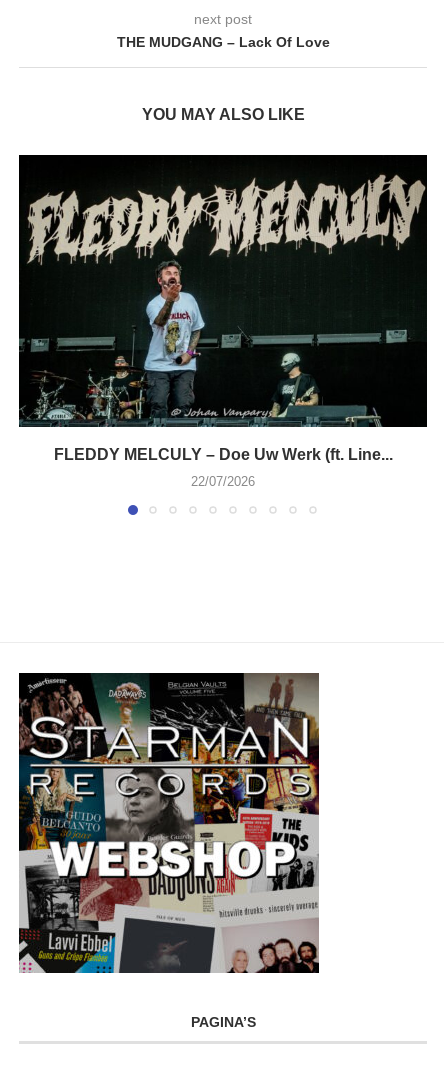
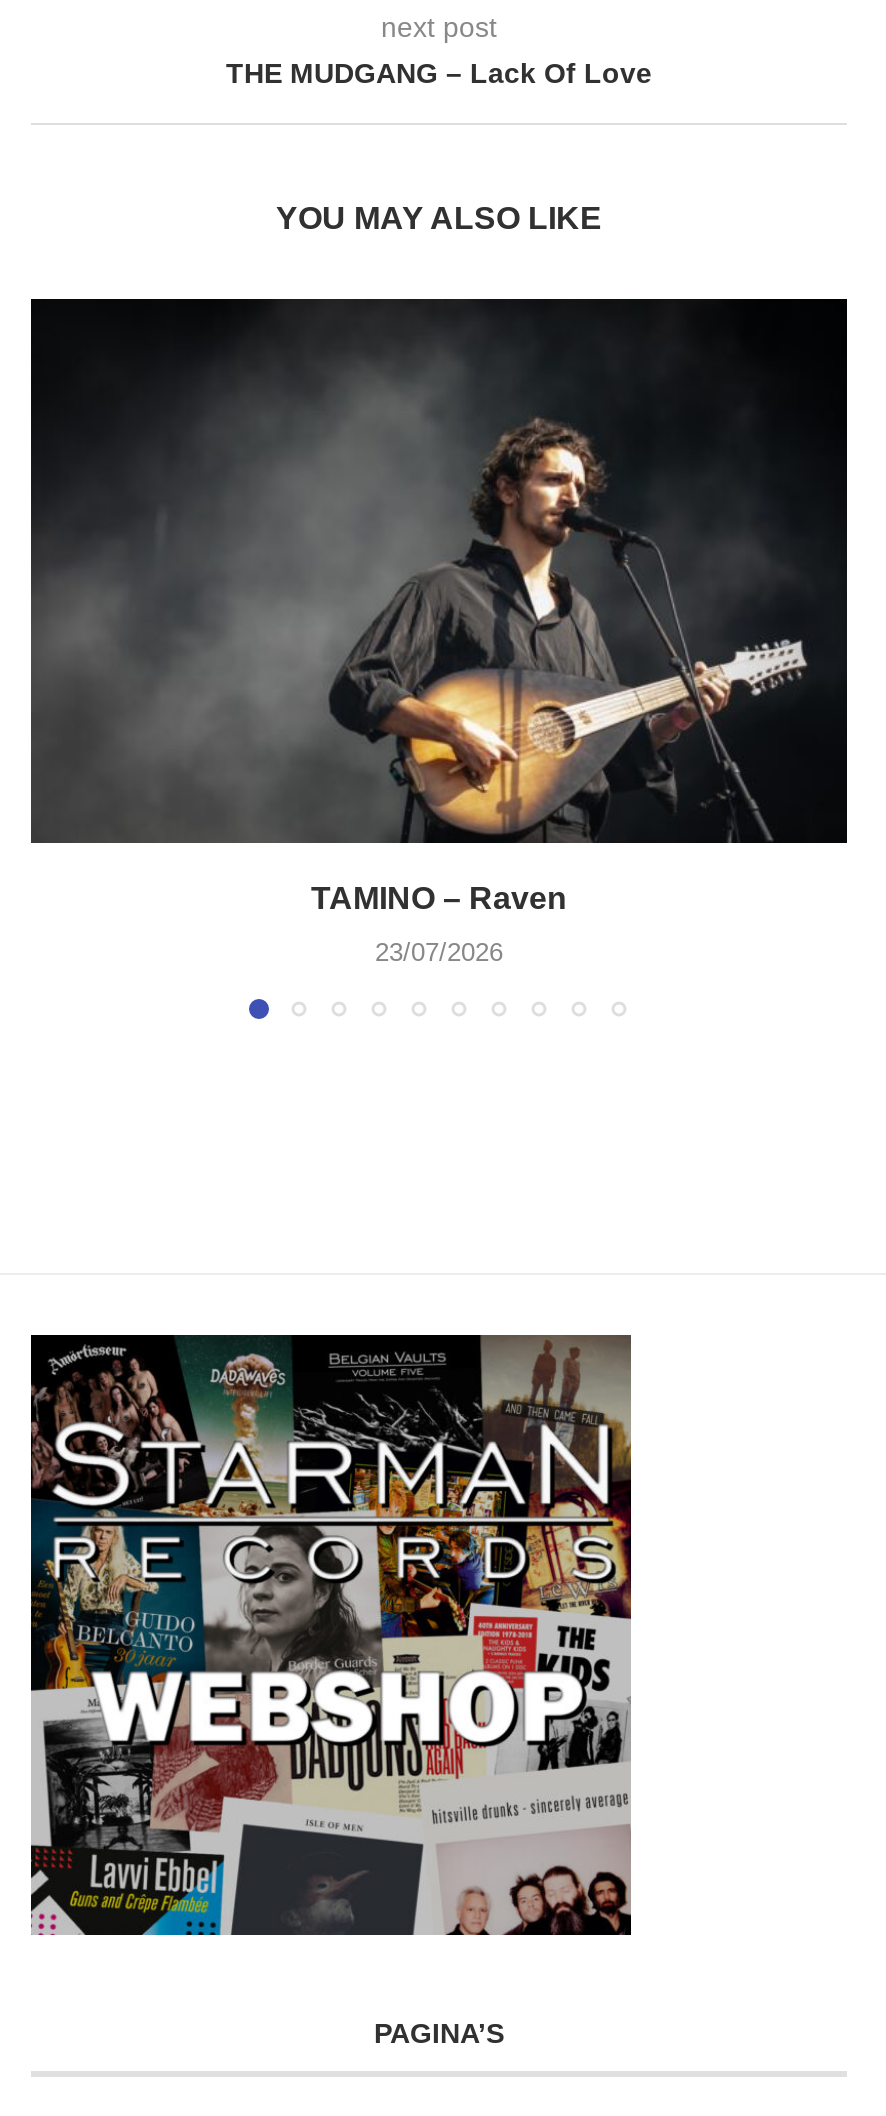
[20,157,426,463] [image] | FLEDDY MELCULY – Doe Uw Werk (ft. Line... -> [31,301,845,915] [image] | TAMINO – Raven
[191,474,255,489] 22/07/2026 -> [375,937,503,967] 23/07/2026

